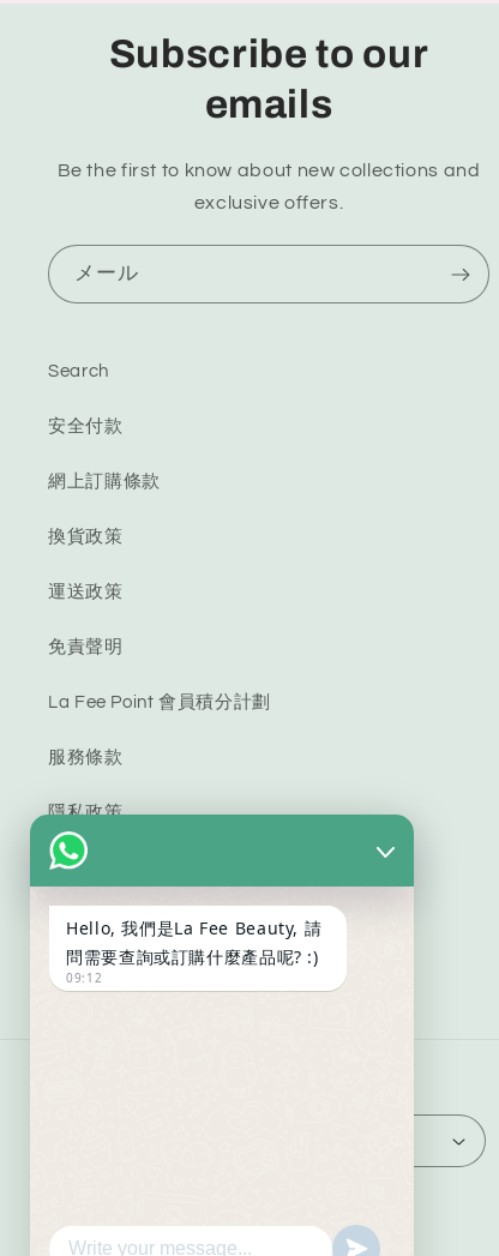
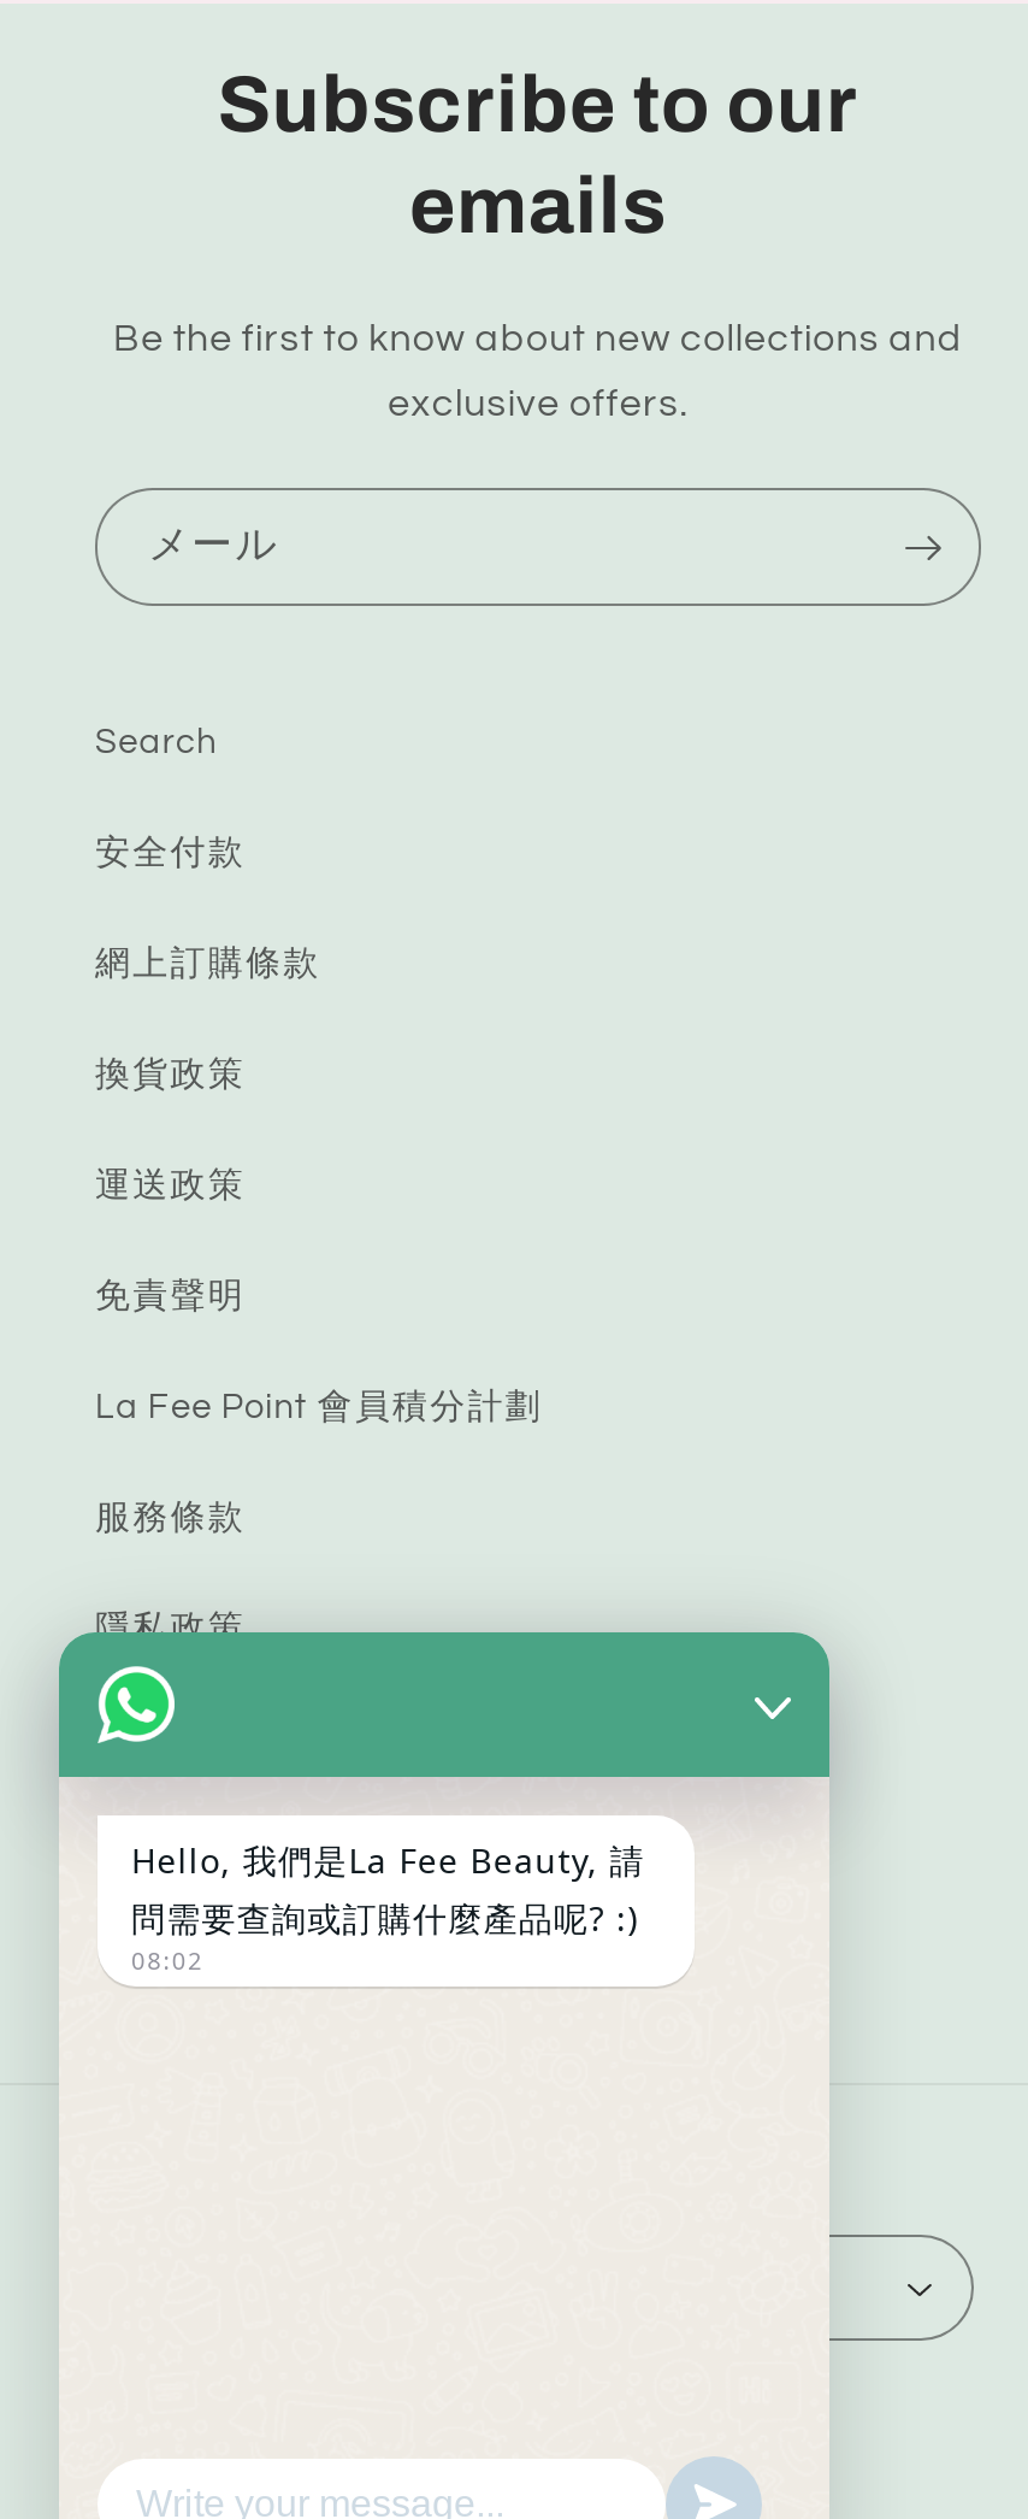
[66,969,102,986] 09:12 -> [131,1943,204,1977] 08:02

